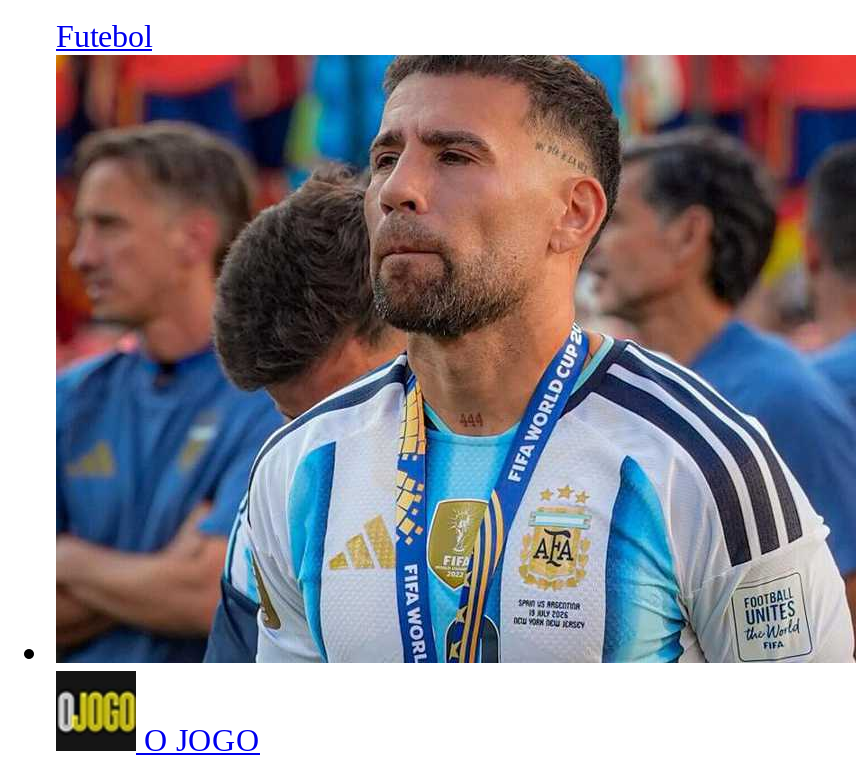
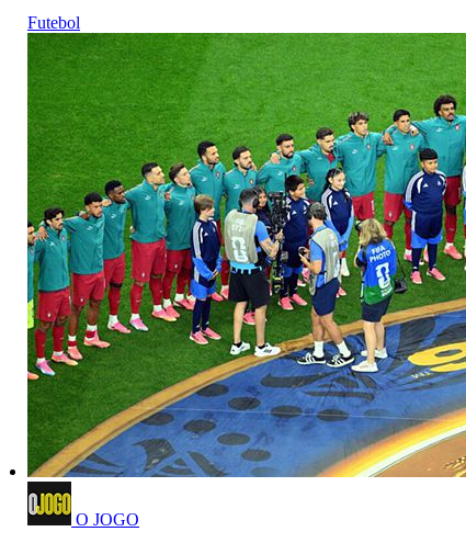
[54,53,850,665] [image] -> [26,32,463,478] [image]

